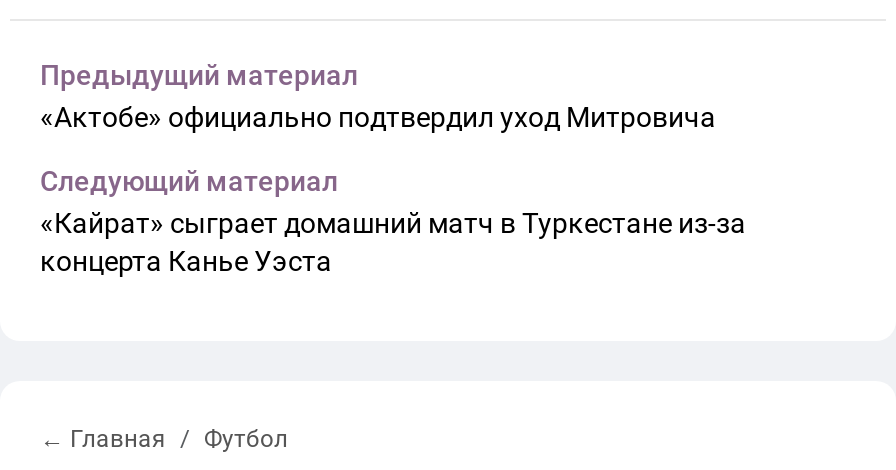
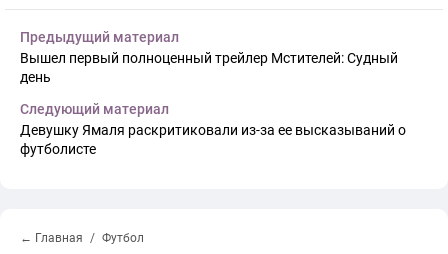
[40,100,716,132] «Актобе» официально подтвердил уход Митровича -> [20,50,398,85] Вышел первый полноценный трейлер Мстителей: Судный | день
[40,206,746,276] «Кайрат» сыграет домашний матч в Туркестане из-за | концерта Канье Уэста -> [20,122,406,157] Девушку Ямаля раскритиковали из-за ее высказываний о | футболисте

